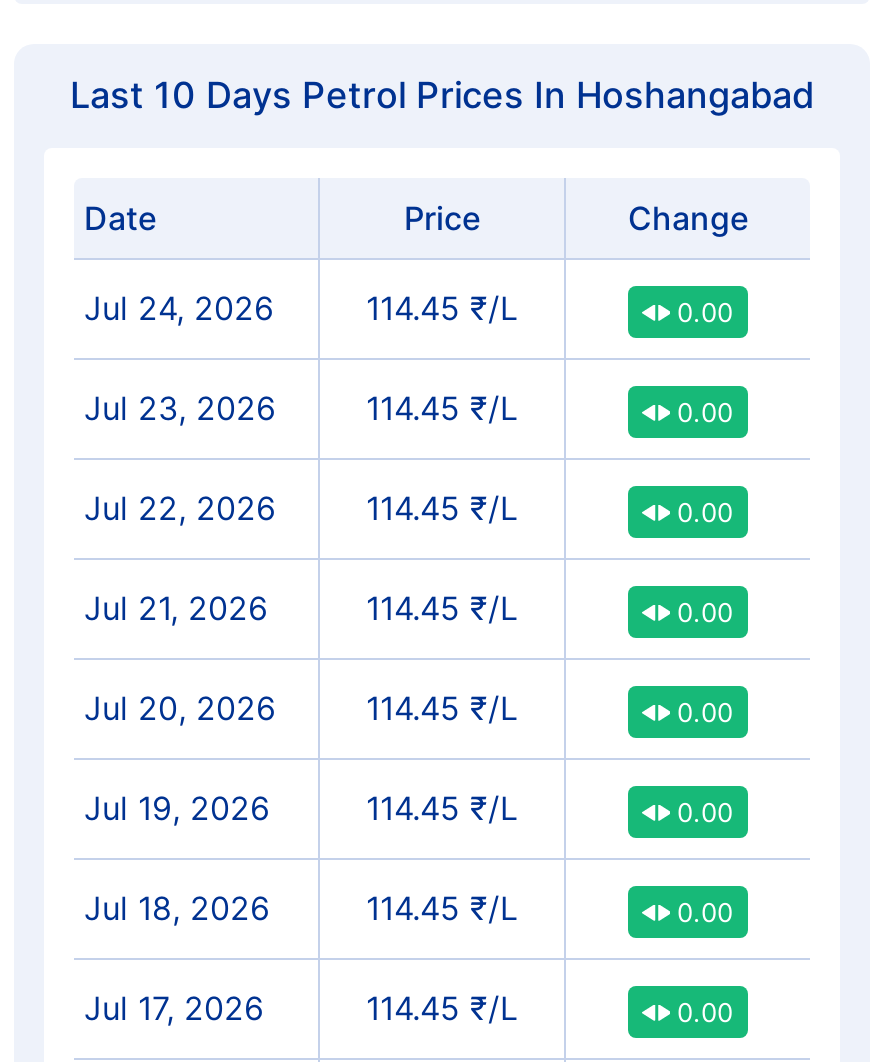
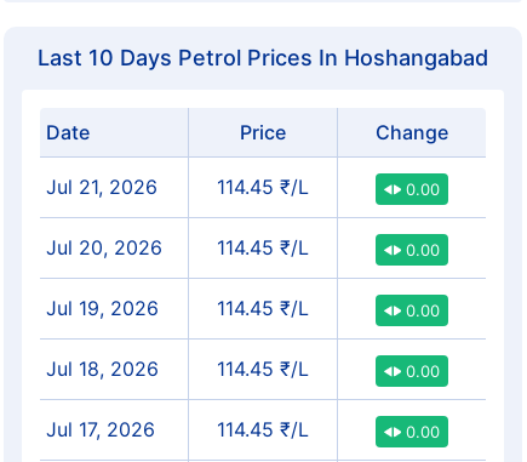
[84,288,733,528] Jul 24, 2026 | 114.45 ₹/L | 0.00 | Jul 23, 2026 | 114.45 ₹/L | 0.00 | Jul 22, 2026 | 114.45 ₹/L | 0.00 -> none

